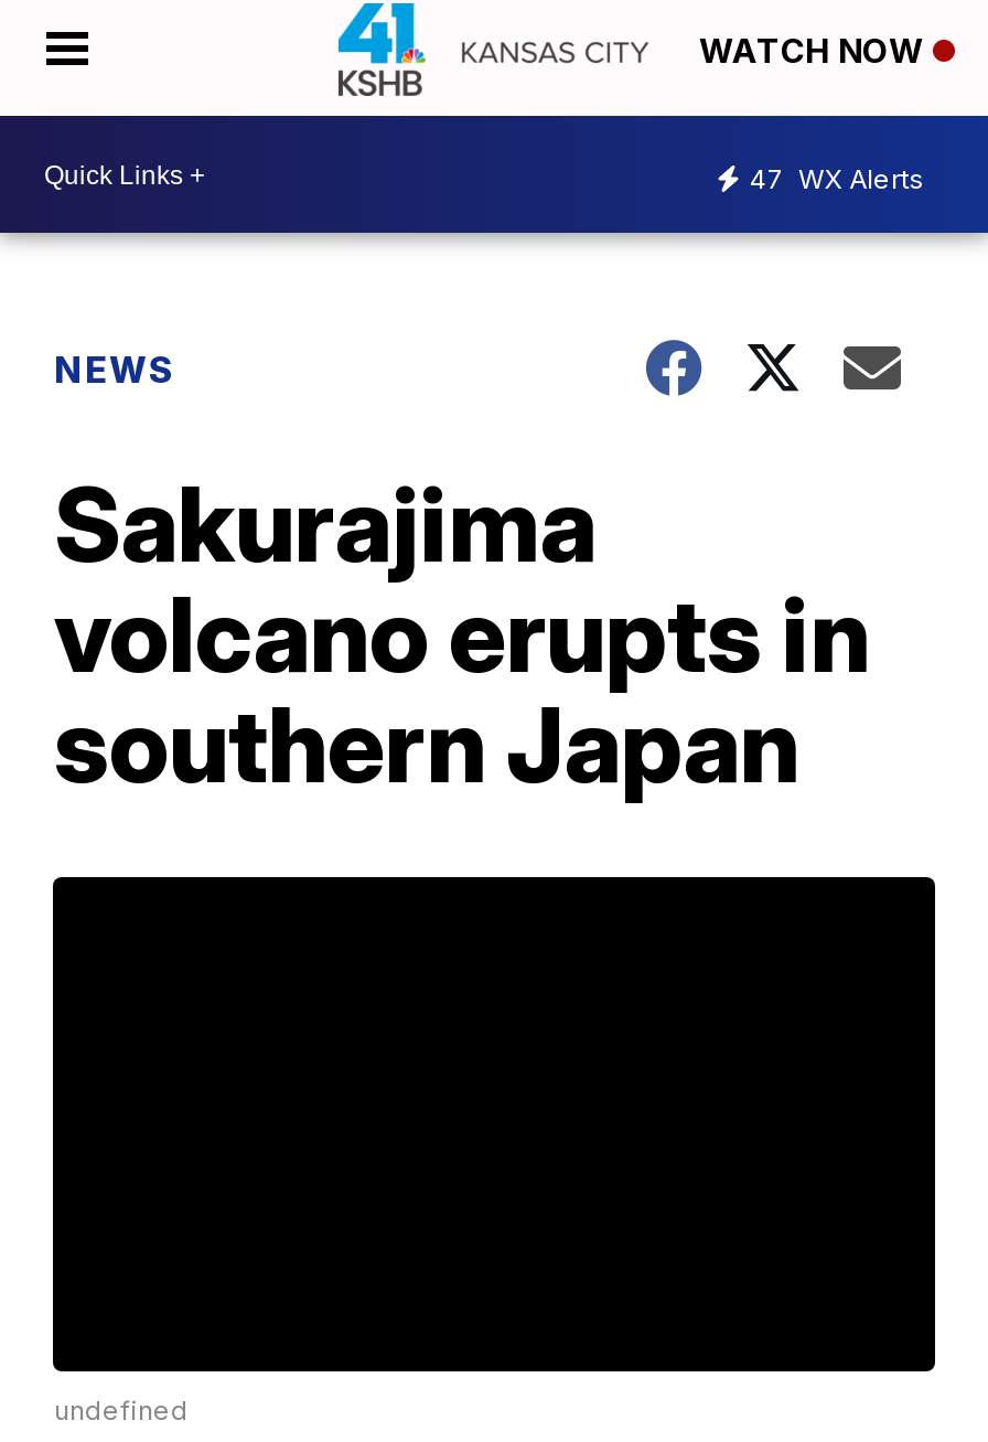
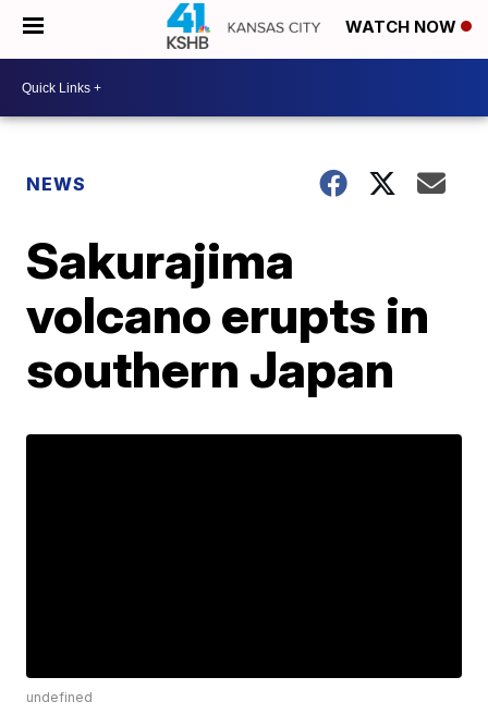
[750,161,924,194] 47 WX Alerts -> none

